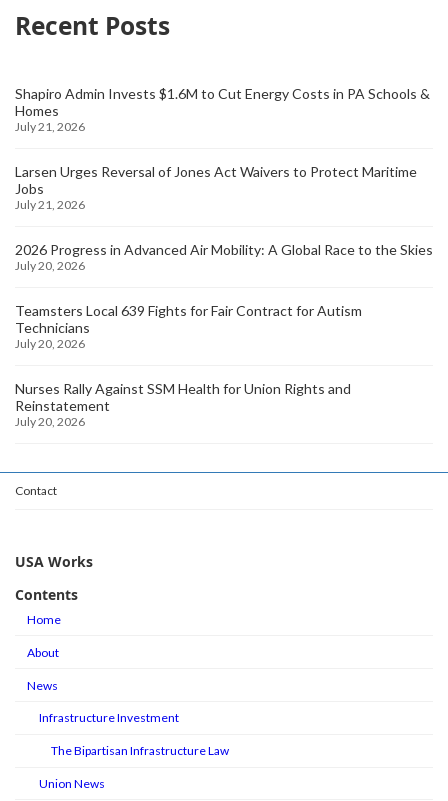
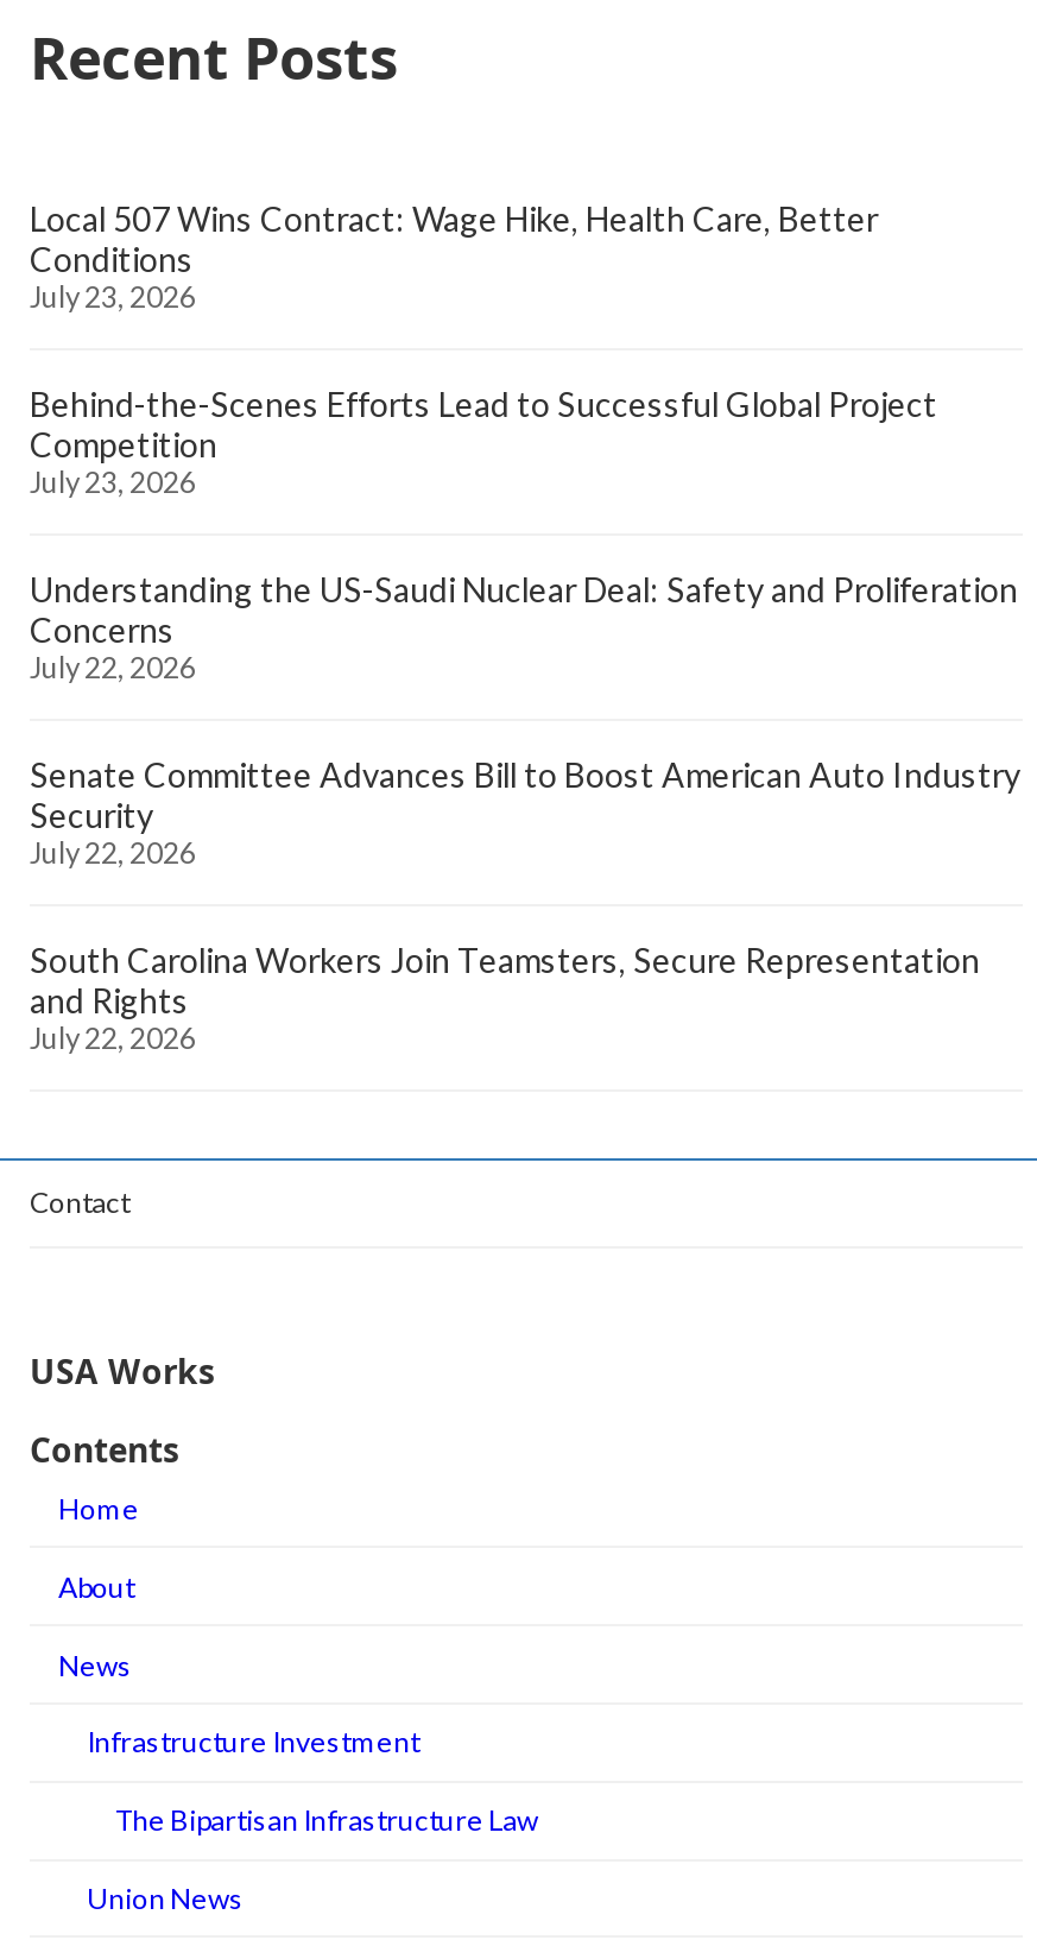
[15,85,430,134] Shapiro Admin Invests $1.6M to Cut Energy Costs in PA Schools & | Homes | July 21, 2026 -> [30,197,878,314] Local 507 Wins Contract: Wage Hike, Health Care, Better | Conditions | July 23, 2026
[15,163,417,212] Larsen Urges Reversal of Jones Act Waivers to Protect Maritime | Jobs | July 21, 2026 -> [30,383,937,499] Behind-the-Scenes Efforts Lead to Successful Global Project | Competition | July 23, 2026
[15,241,433,273] 2026 Progress in Advanced Air Mobility: A Global Race to the Skies | July 20, 2026 -> [30,568,1018,685] Understanding the US-Saudi Nuclear Deal: Safety and Proliferation | Concerns | July 22, 2026
[15,302,362,351] Teamsters Local 639 Fights for Fair Contract for Autism | Technicians | July 20, 2026 -> [30,753,1020,870] Senate Committee Advances Bill to Boost American Auto Industry | Security | July 22, 2026
[15,380,351,429] Nurses Rally Against SSM Health for Union Rights and | Reinstatement | July 20, 2026 -> [30,939,980,1055] South Carolina Workers Join Teamsters, Secure Representation | and Rights | July 22, 2026

